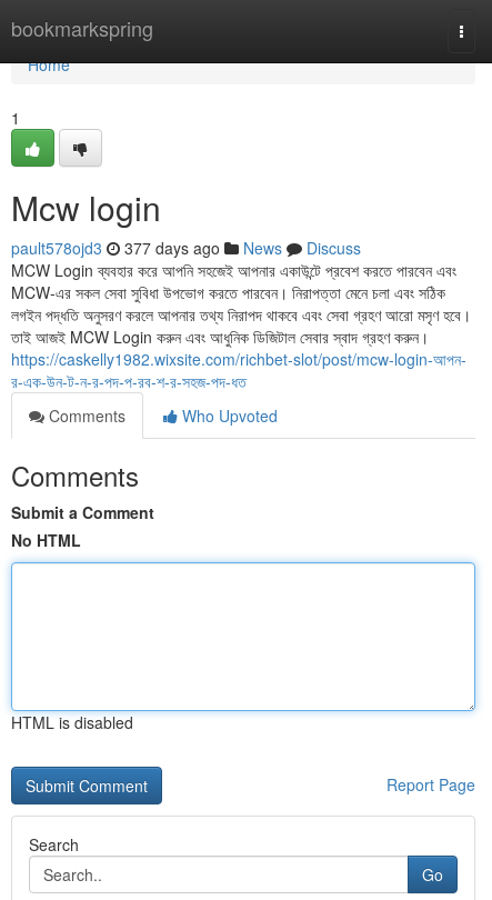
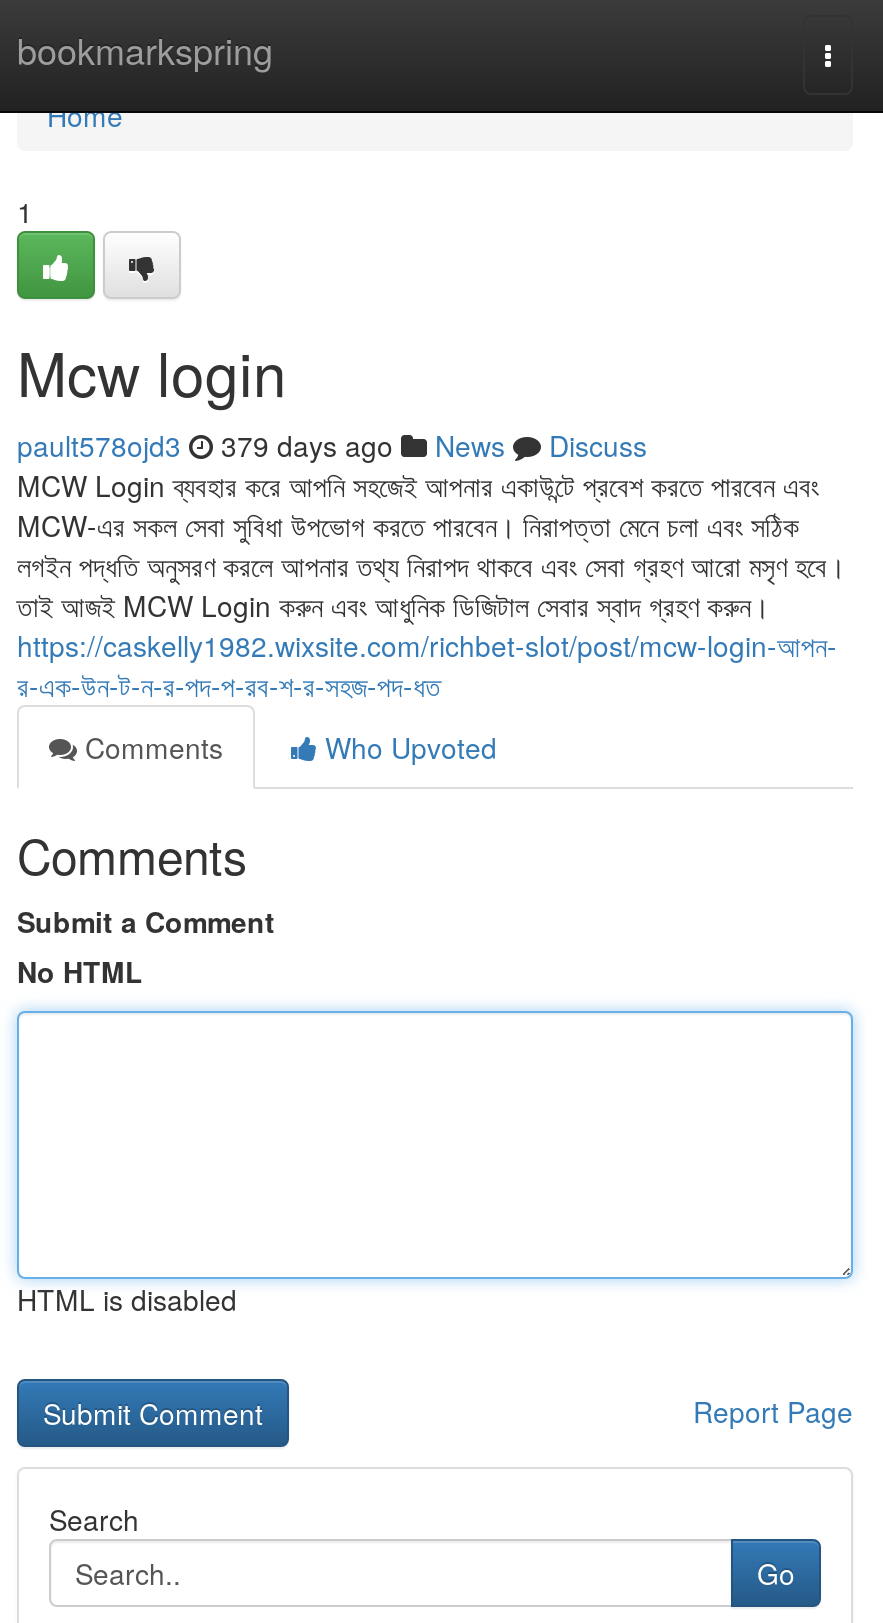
[11,237,361,259] pault578ojd3 377 days ago News Discuss -> [17,425,647,465] pault578ojd3 379 days ago News Discuss

